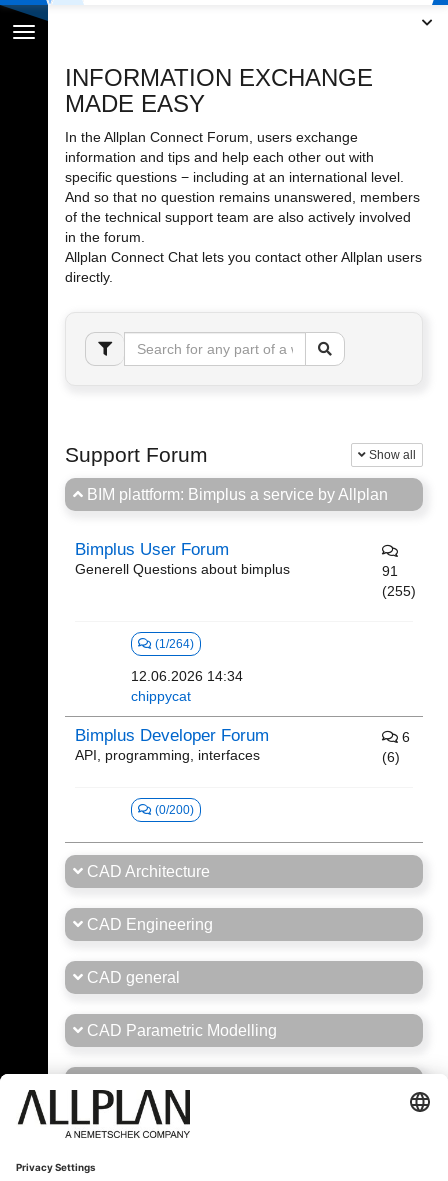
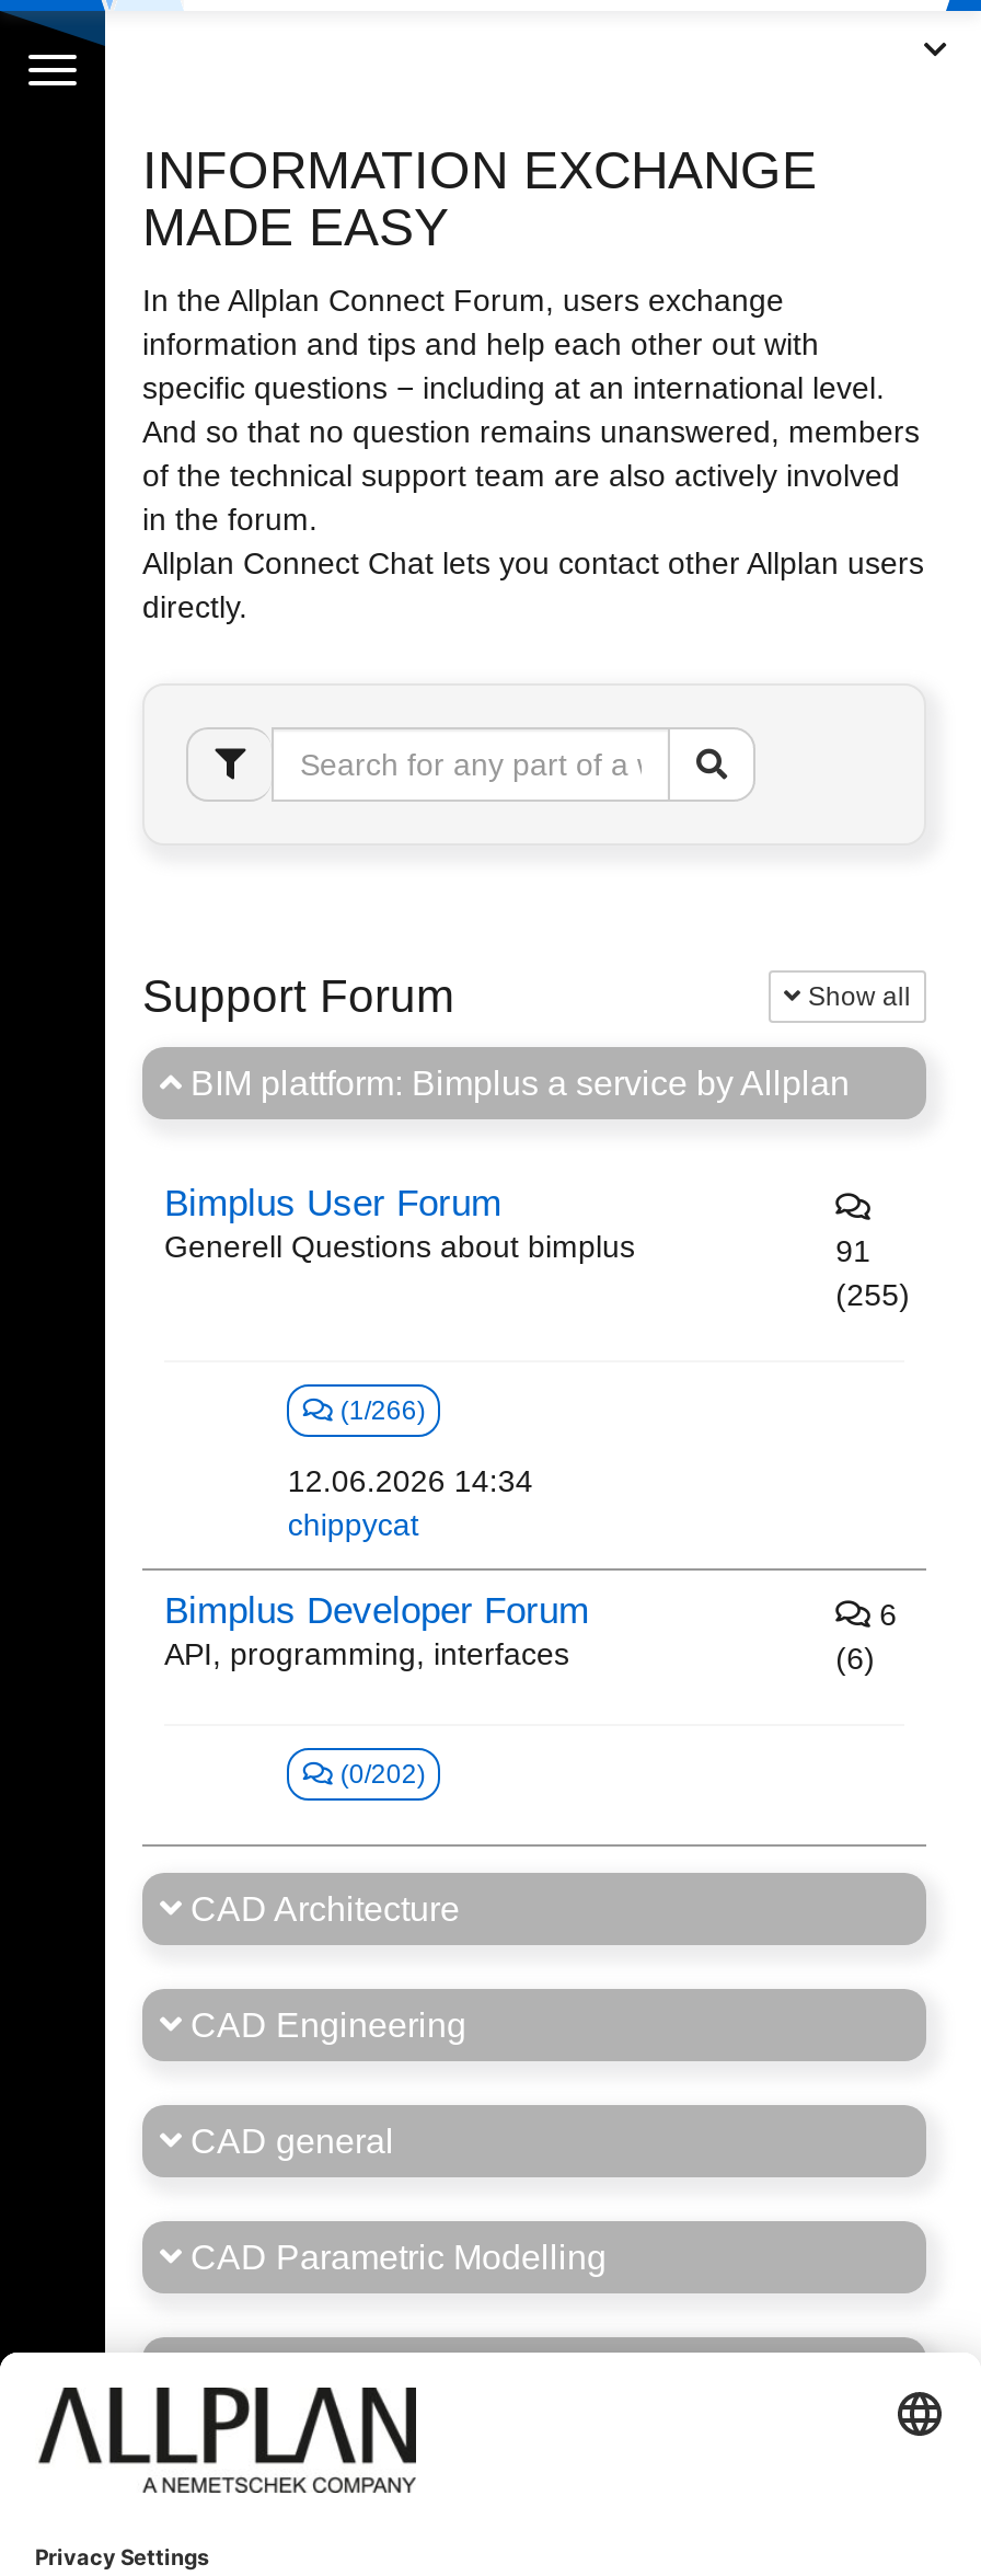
[152,637,194,651] (1/264) -> [333,1395,425,1426] (1/266)
[152,803,194,817] (0/200) -> [333,1759,425,1790] (0/202)

